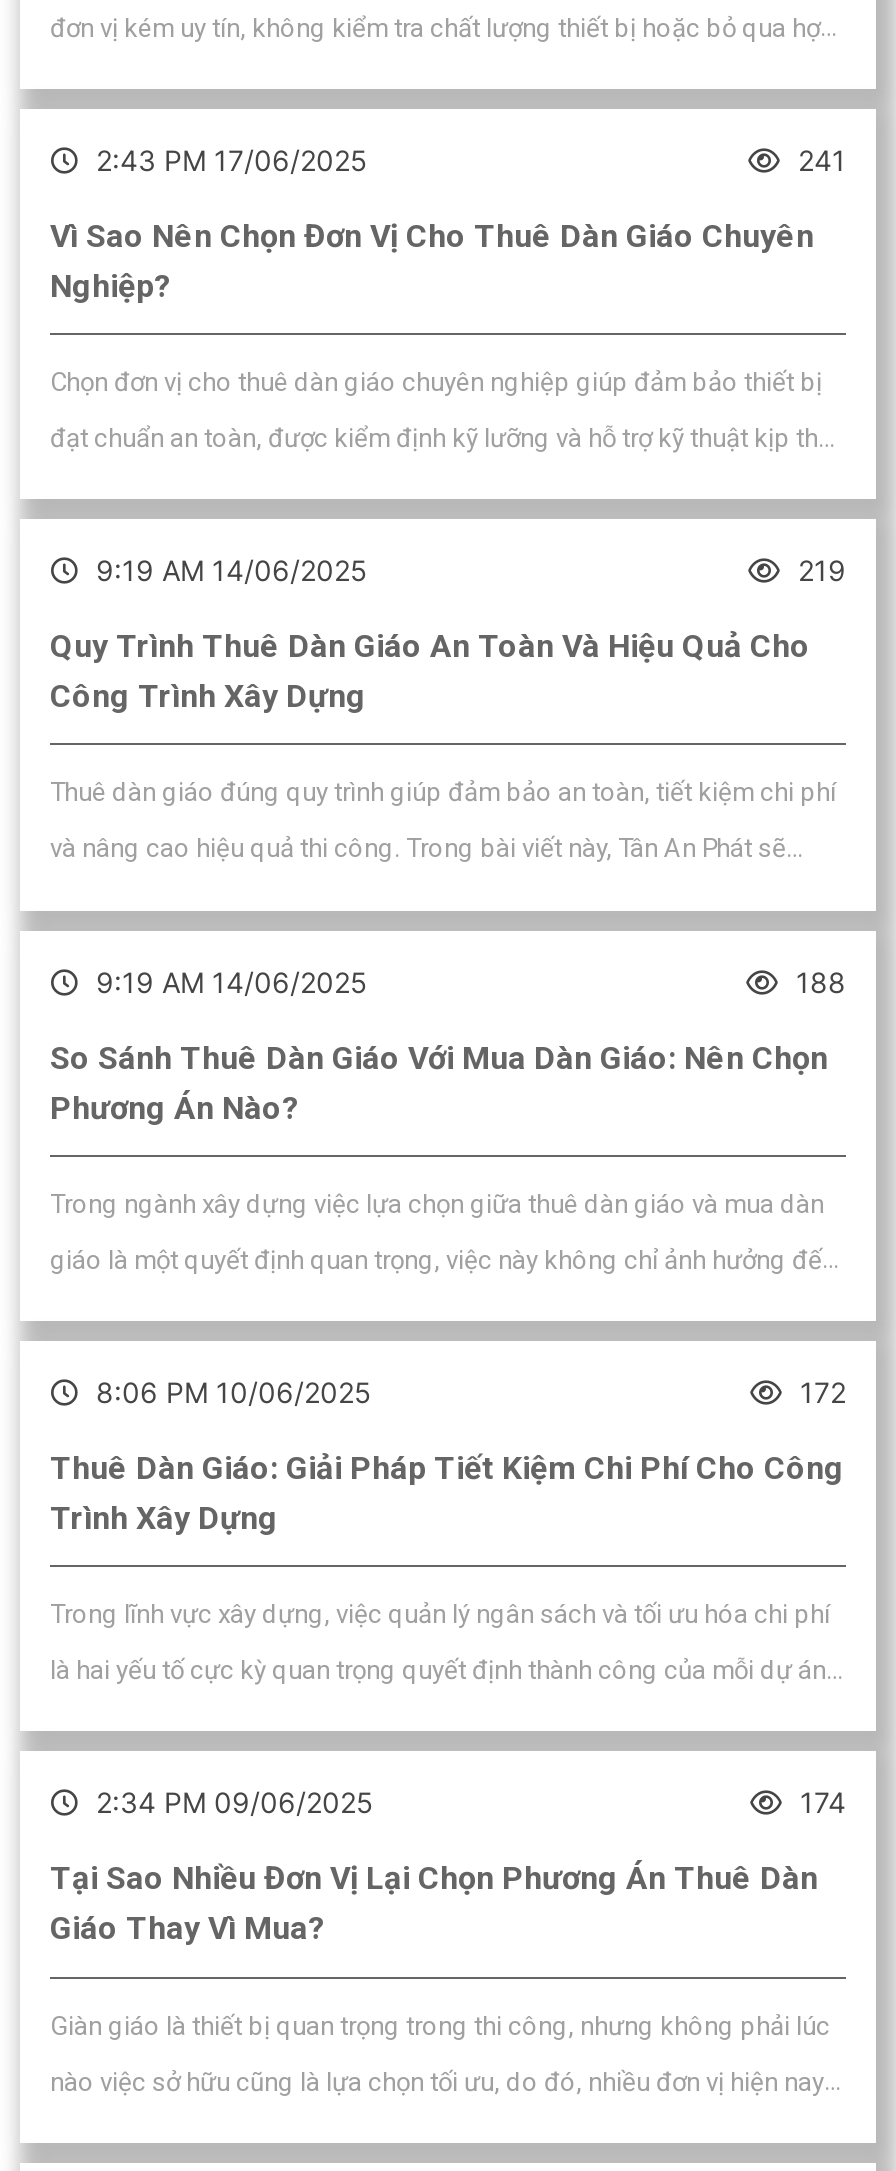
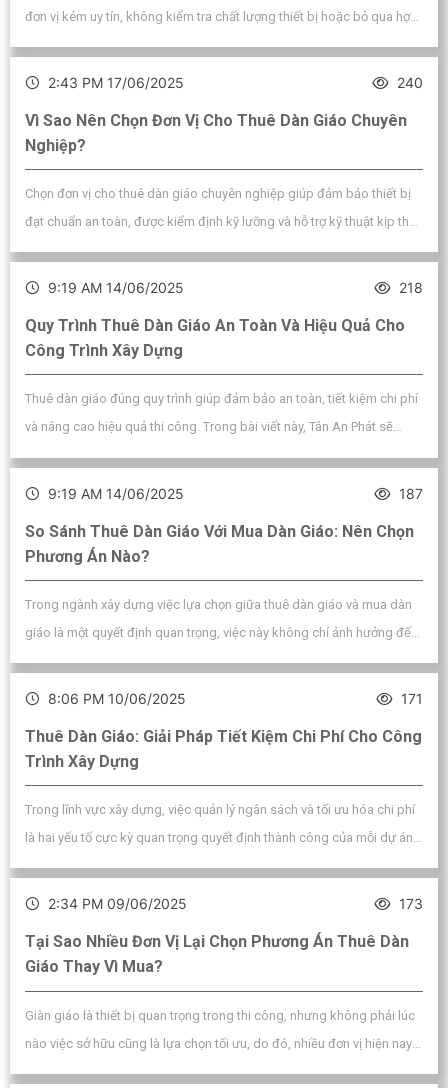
[798,143,846,177] 241 -> [397,74,423,91] 240
[798,553,846,587] 219 -> [399,279,423,296] 218
[796,964,846,998] 188 -> [399,485,423,502] 187
[800,1375,846,1409] 172 -> [401,690,423,707] 171
[800,1786,846,1820] 174 -> [399,895,423,912] 173

